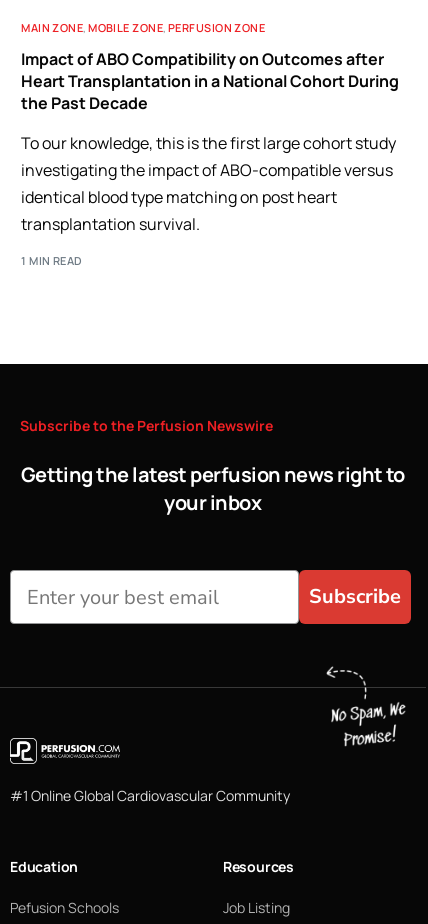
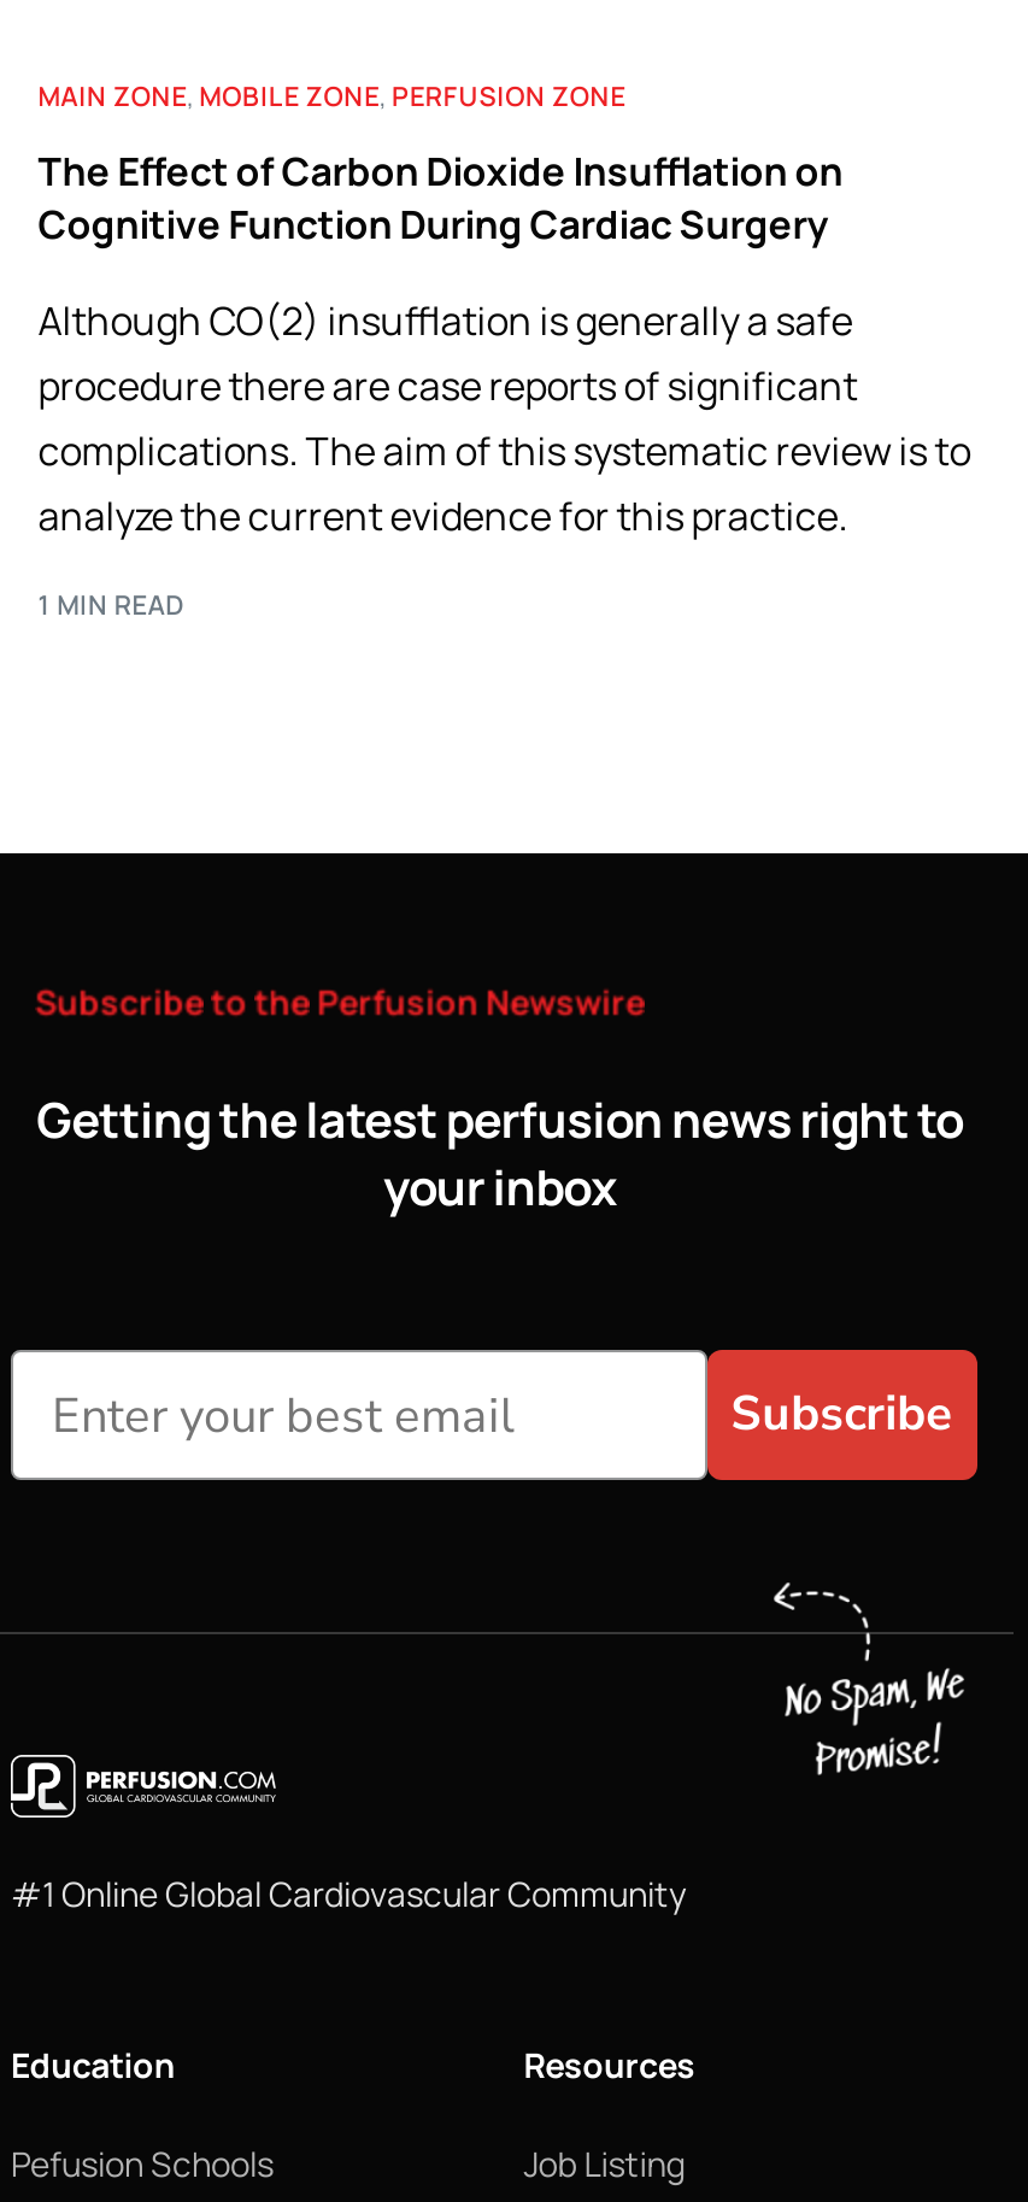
[21,48,399,114] Impact of ABO Compatibility on Outcomes after | Heart Transplantation in a National Cohort During | the Past Decade -> [38,145,843,251] The Effect of Carbon Dioxide Insufflation on | Cognitive Function During Cardiac Surgery
[21,132,396,235] To our knowledge, this is the first large cohort study | investigating the impact of ABO-compatible versus | identical blood type matching on post heart | transplantation survival. -> [38,294,971,542] Although CO(2) insufflation is generally a safe | procedure there are case reports of significant | complications. The aim of this systematic review is to | analyze the current evidence for this practice.

